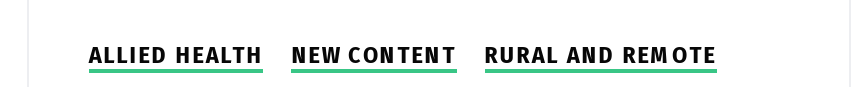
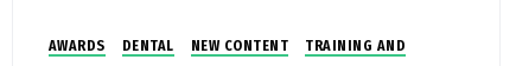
[89,40,264,68] ALLIED HEALTH -> [49,38,174,55] AWARDS | DENTAL
[485,40,717,68] RURAL AND REMOTE -> [305,38,406,55] TRAINING AND

